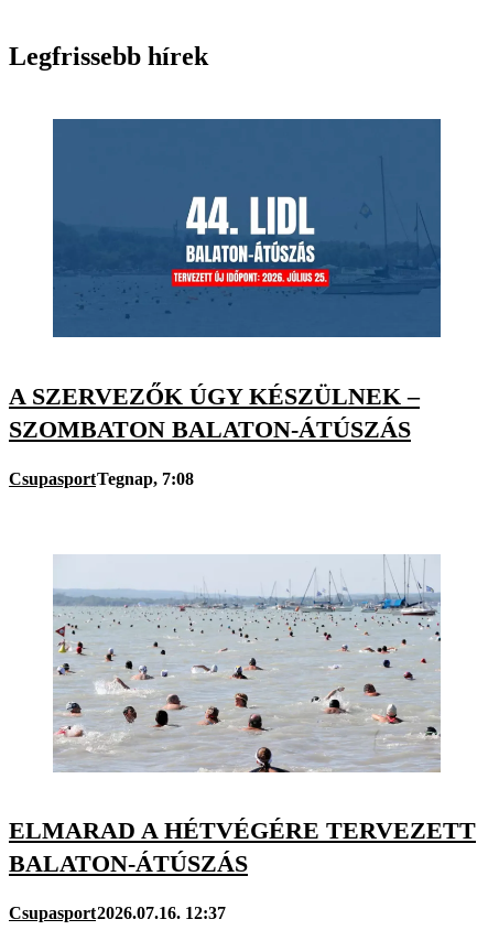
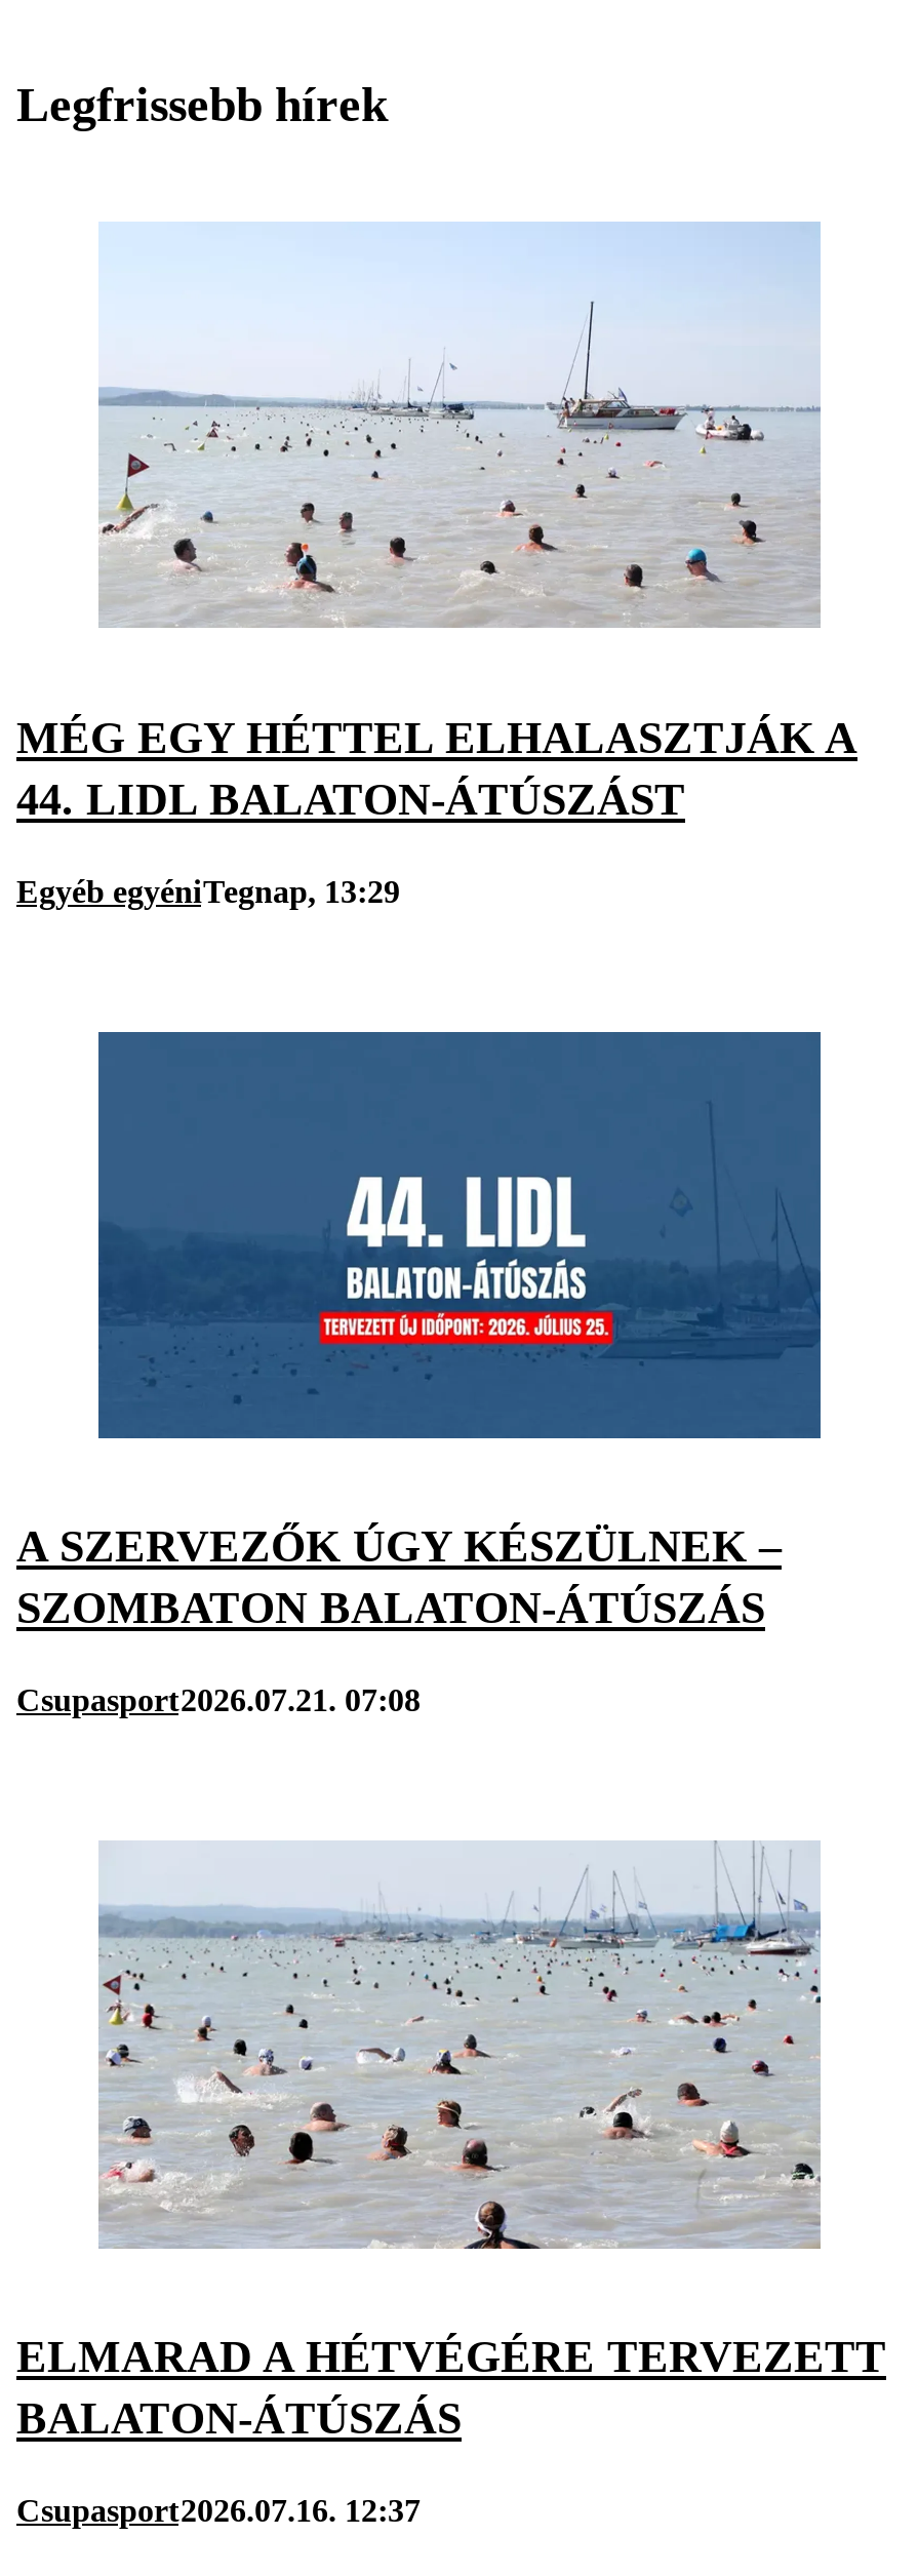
none -> [16,711,857,909] MÉG EGY HÉTTEL ELHALASZTJÁK A | 44. LIDL BALATON-ÁTÚSZÁST | Egyéb egyéniTegnap, 13:29
none -> [98,222,821,628] [image]
[9,469,194,488] CsupasportTegnap, 7:08 -> [16,1683,421,1718] Csupasport2026.07.21. 07:08

